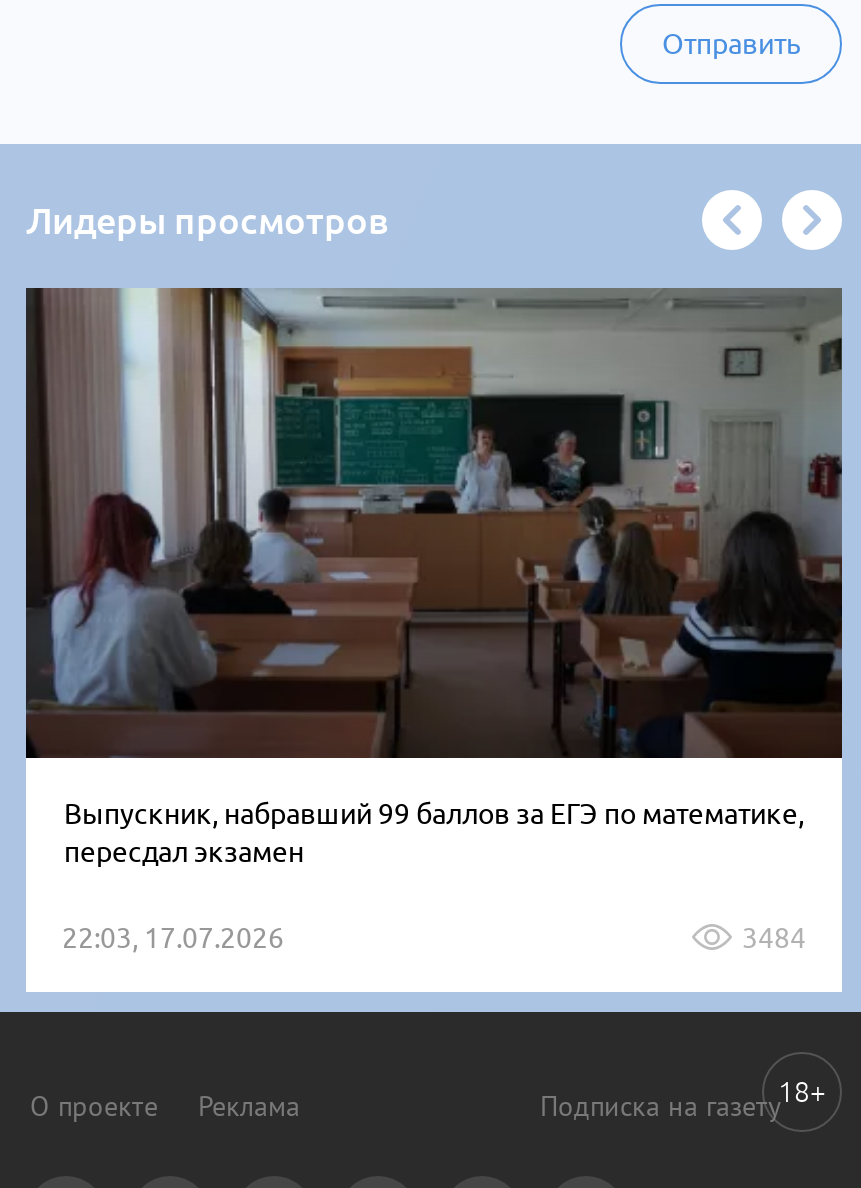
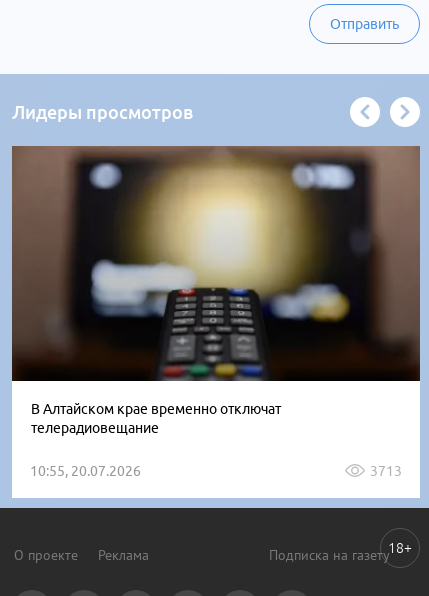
[26,288,842,867] [image] | Выпускник, набравший 99 баллов за ЕГЭ по математике, | пересдал экзамен -> [12,145,420,436] [image] | В Алтайском крае временно отключат | телерадиовещание
[62,921,806,953] 22:03, 17.07.2026 | 3484 -> [30,463,402,479] 10:55, 20.07.2026 | 3713

